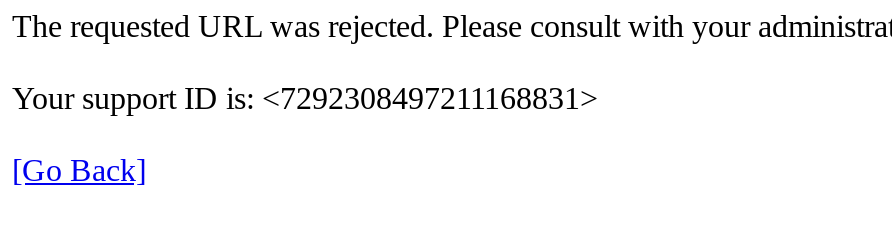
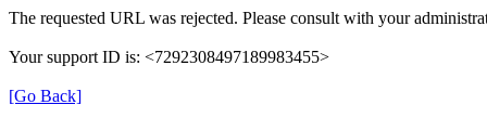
[12,81,598,115] Your support ID is: <7292308497211168831> -> [9,48,329,66] Your support ID is: <7292308497189983455>

